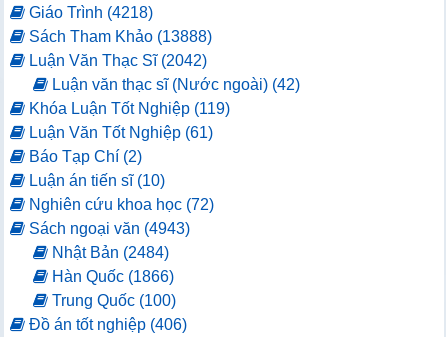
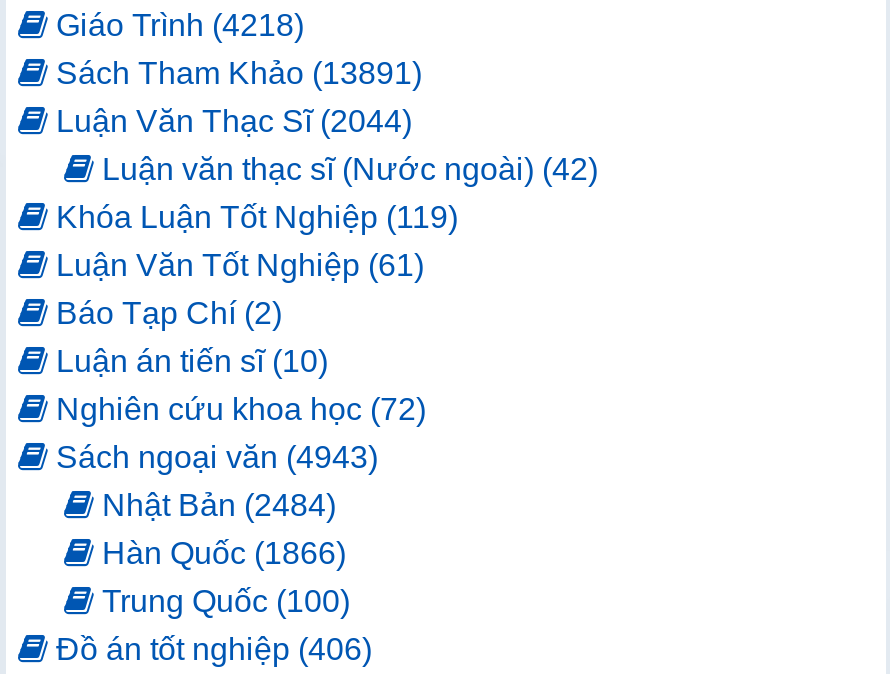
[25,28,212,45] Sách Tham Khảo (13888) -> [48,56,422,90] Sách Tham Khảo (13891)
[25,52,207,69] Luận Văn Thạc Sĩ (2042) -> [48,104,412,138] Luận Văn Thạc Sĩ (2044)

